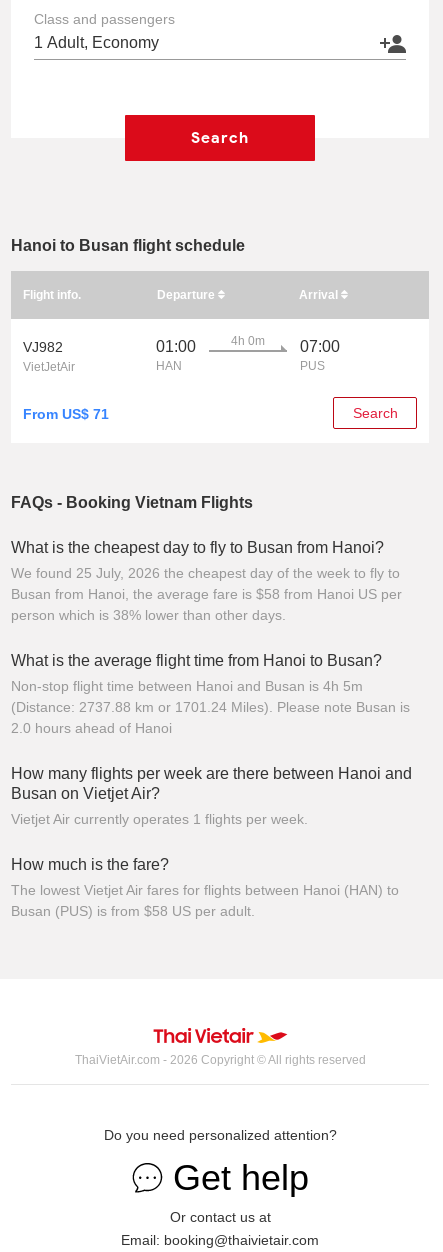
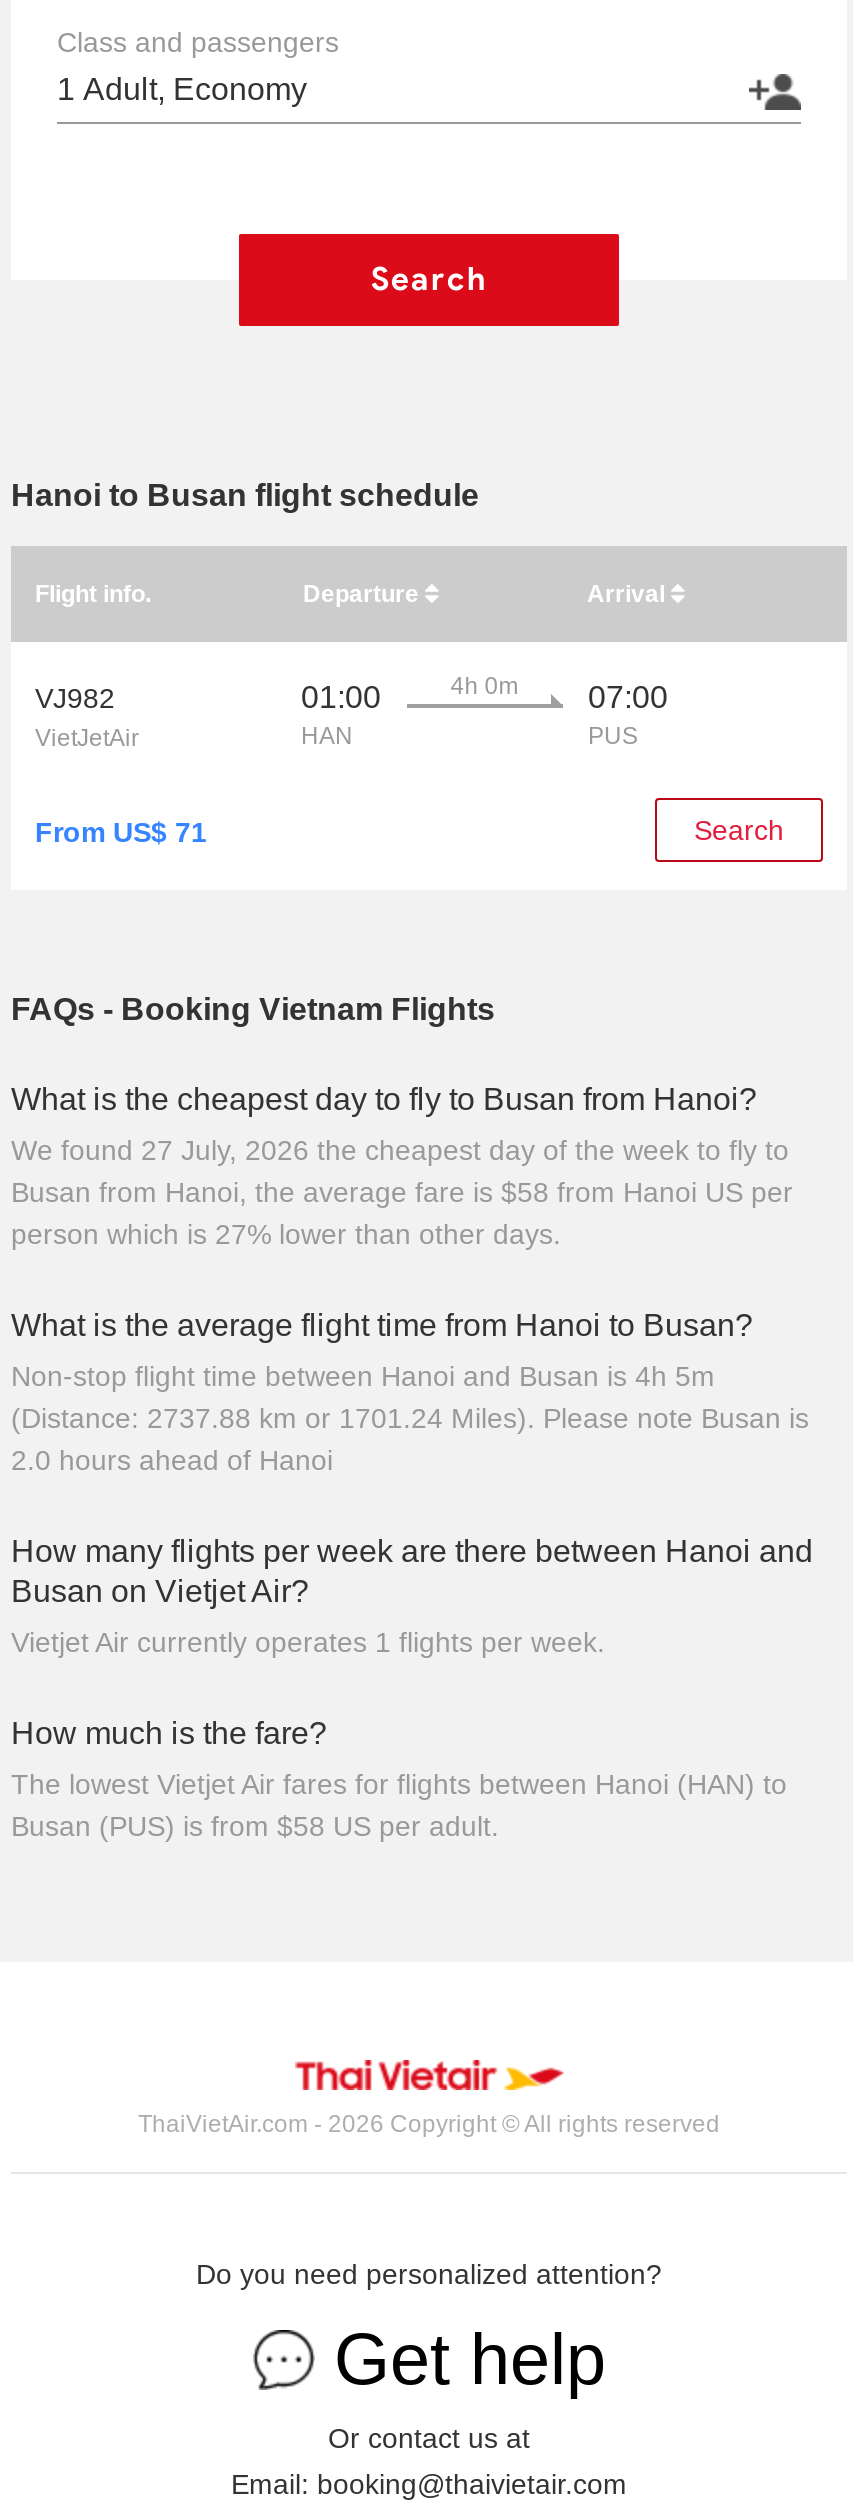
[11,565,400,581] We found 25 July, 2026 the cheapest day of the week to fly to -> [11,1134,789,1166] We found 27 July, 2026 the cheapest day of the week to fly to
[11,607,286,623] person which is 38% lower than other days. -> [11,1218,561,1250] person which is 27% lower than other days.

